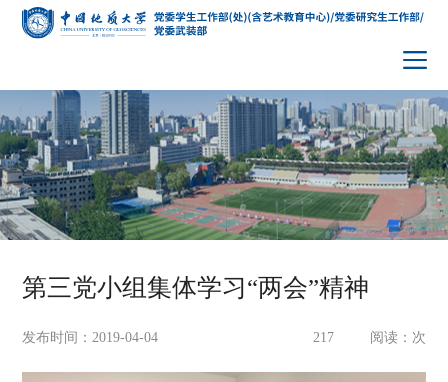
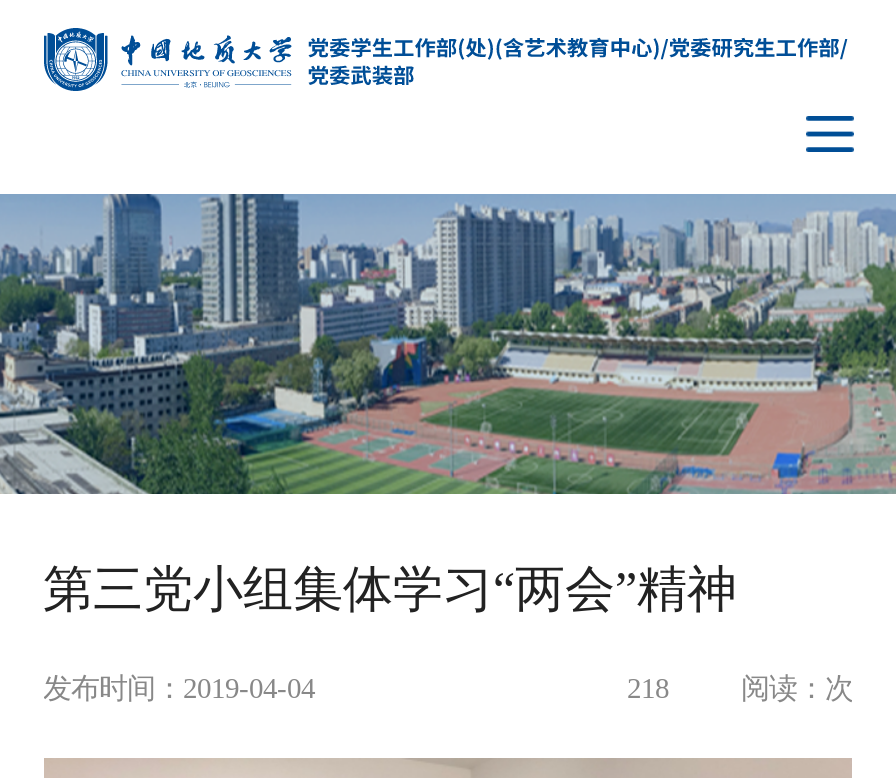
[313,328,426,344] 217 阅读： 次 -> [627,671,853,703] 218 阅读： 次

